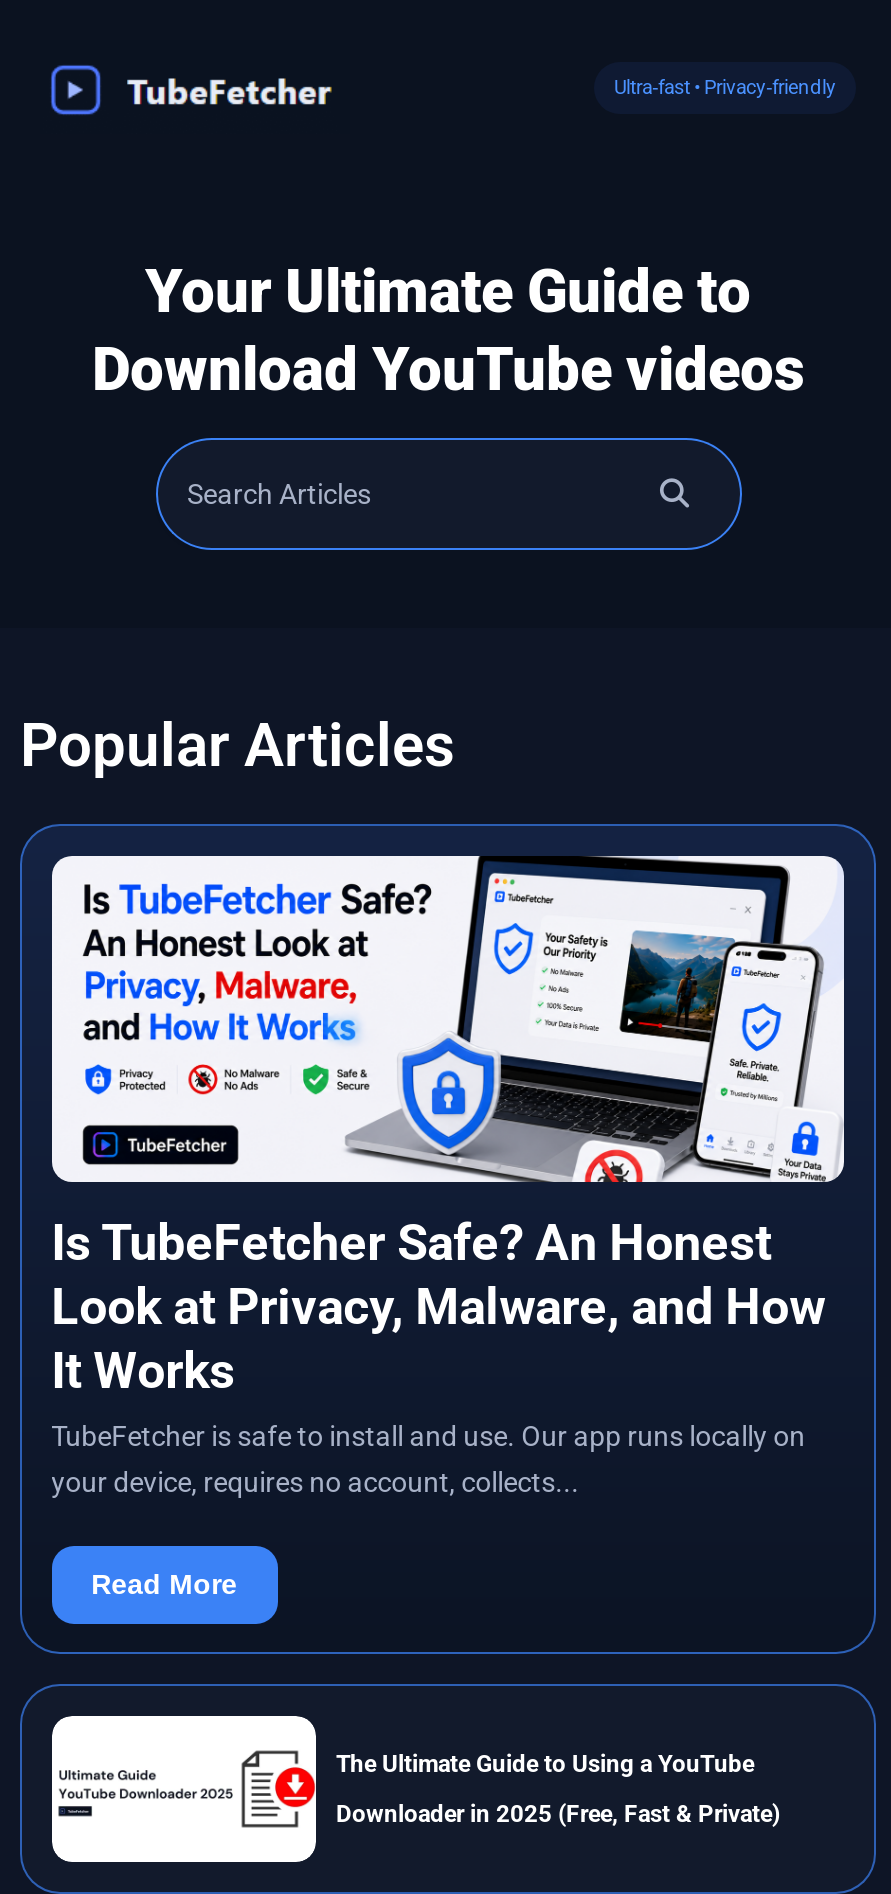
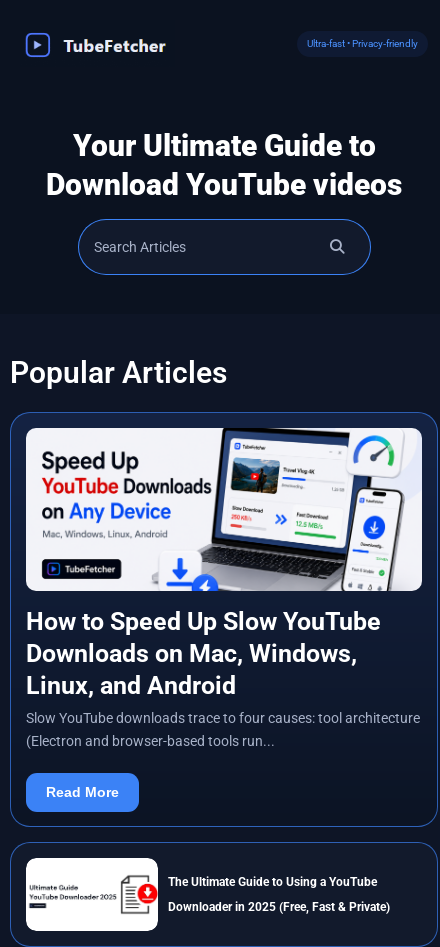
[51,854,826,1498] [image] | Is TubeFetcher Safe? An Honest | Look at Privacy, Malware, and How | It Works | TubeFetcher is safe to install and use. Our app runs locally on | your device, requires no account, collects... -> [26,427,420,749] [image] | How to Speed Up Slow YouTube | Downloads on Mac, Windows, | Linux, and Android | Slow YouTube downloads trace to four causes: tool architecture | (Electron and browser-based tools run...

